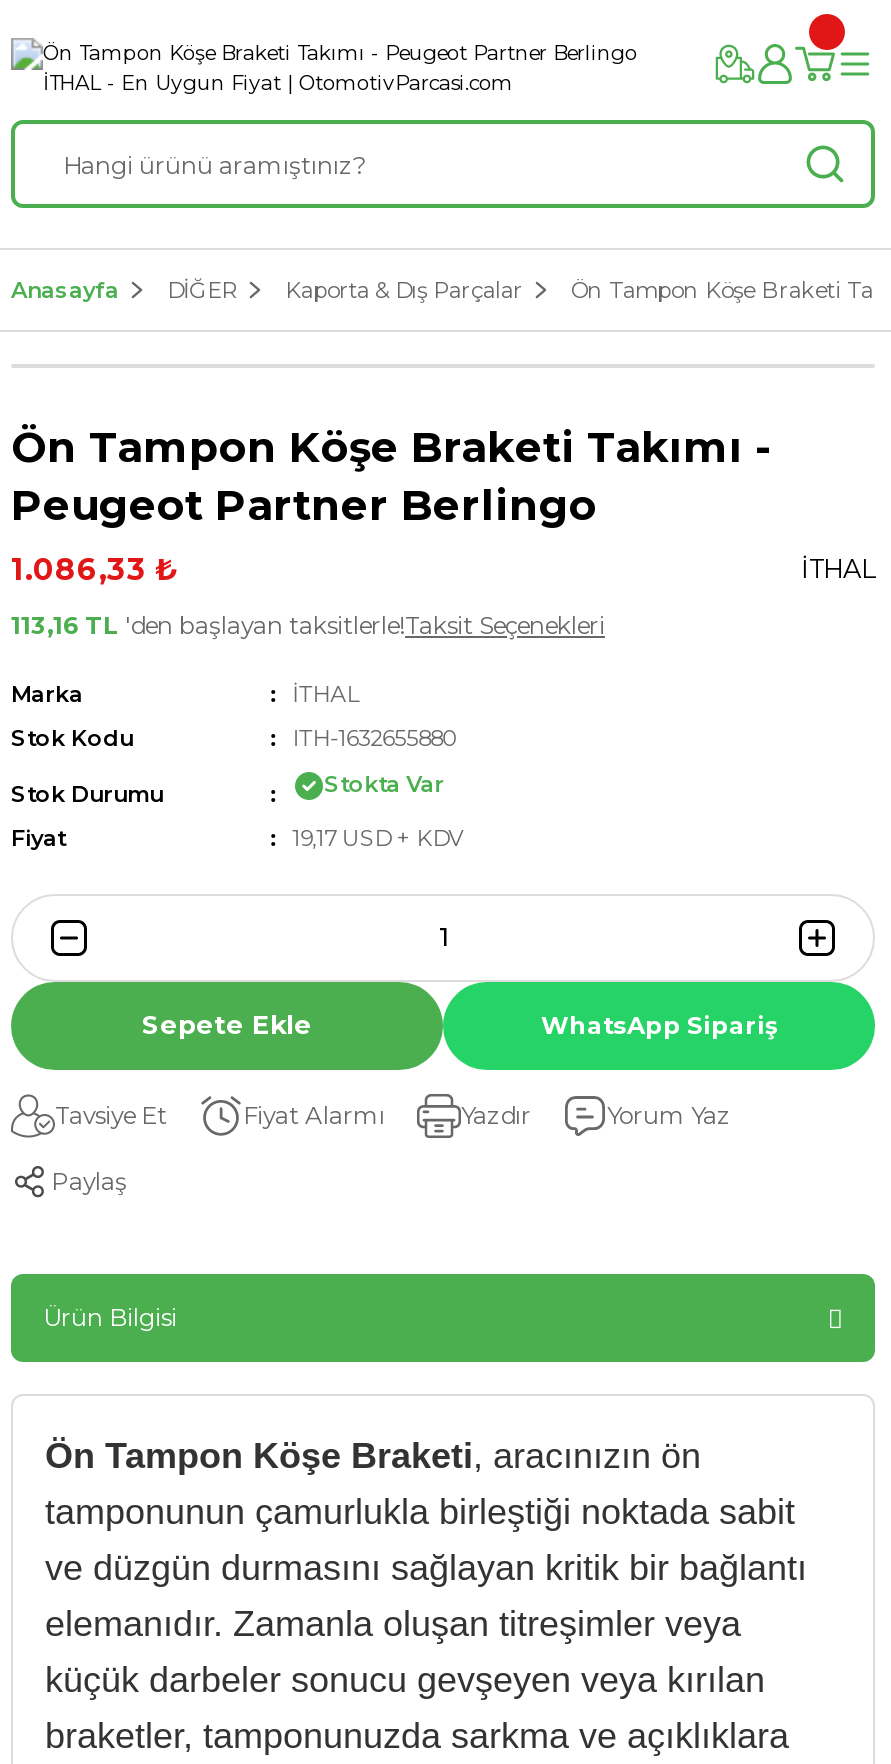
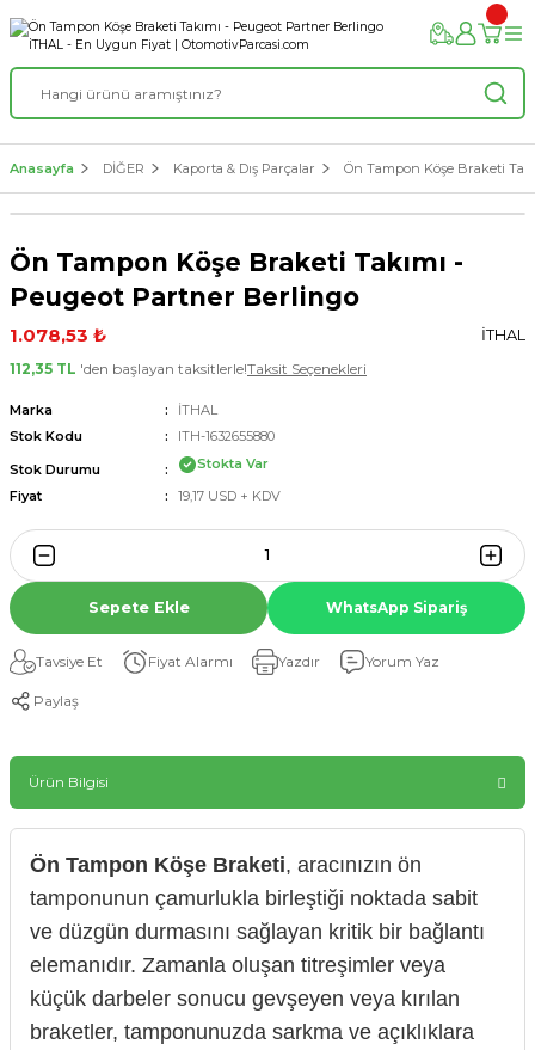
[11,550,177,588] 1.086,33 ₺ -> [10,324,106,346] 1.078,53 ₺
[11,610,605,640] 113,16 TL 'den başlayan taksitlerle!Taksit Seçenekleri -> [10,360,367,377] 112,35 TL 'den başlayan taksitlerle!Taksit Seçenekleri

